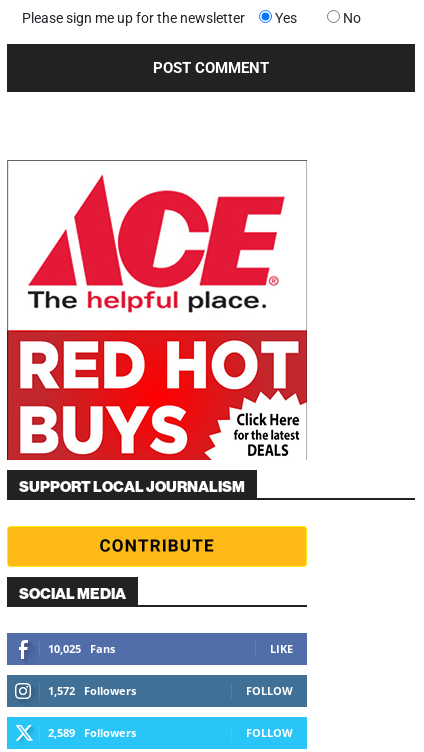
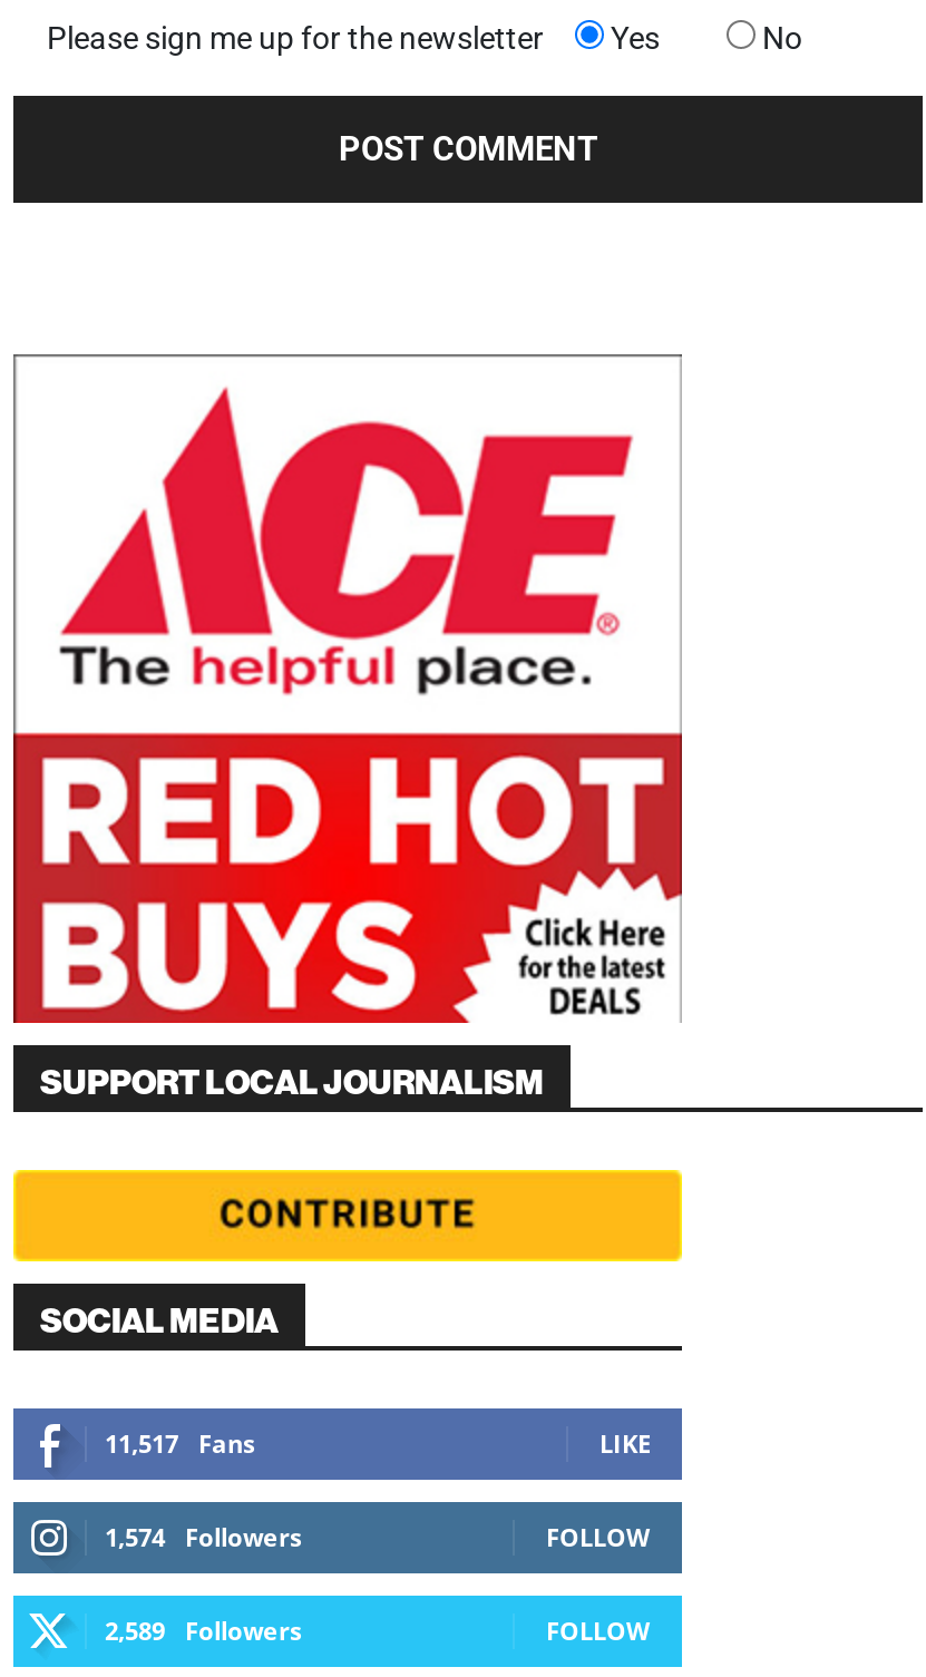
[48,641,115,656] 10,025 Fans -> [105,1426,254,1460] 11,517 Fans
[48,683,136,698] 1,572 Followers -> [105,1520,301,1553] 1,574 Followers

